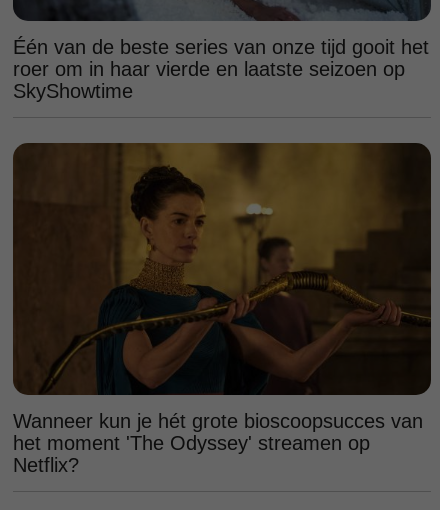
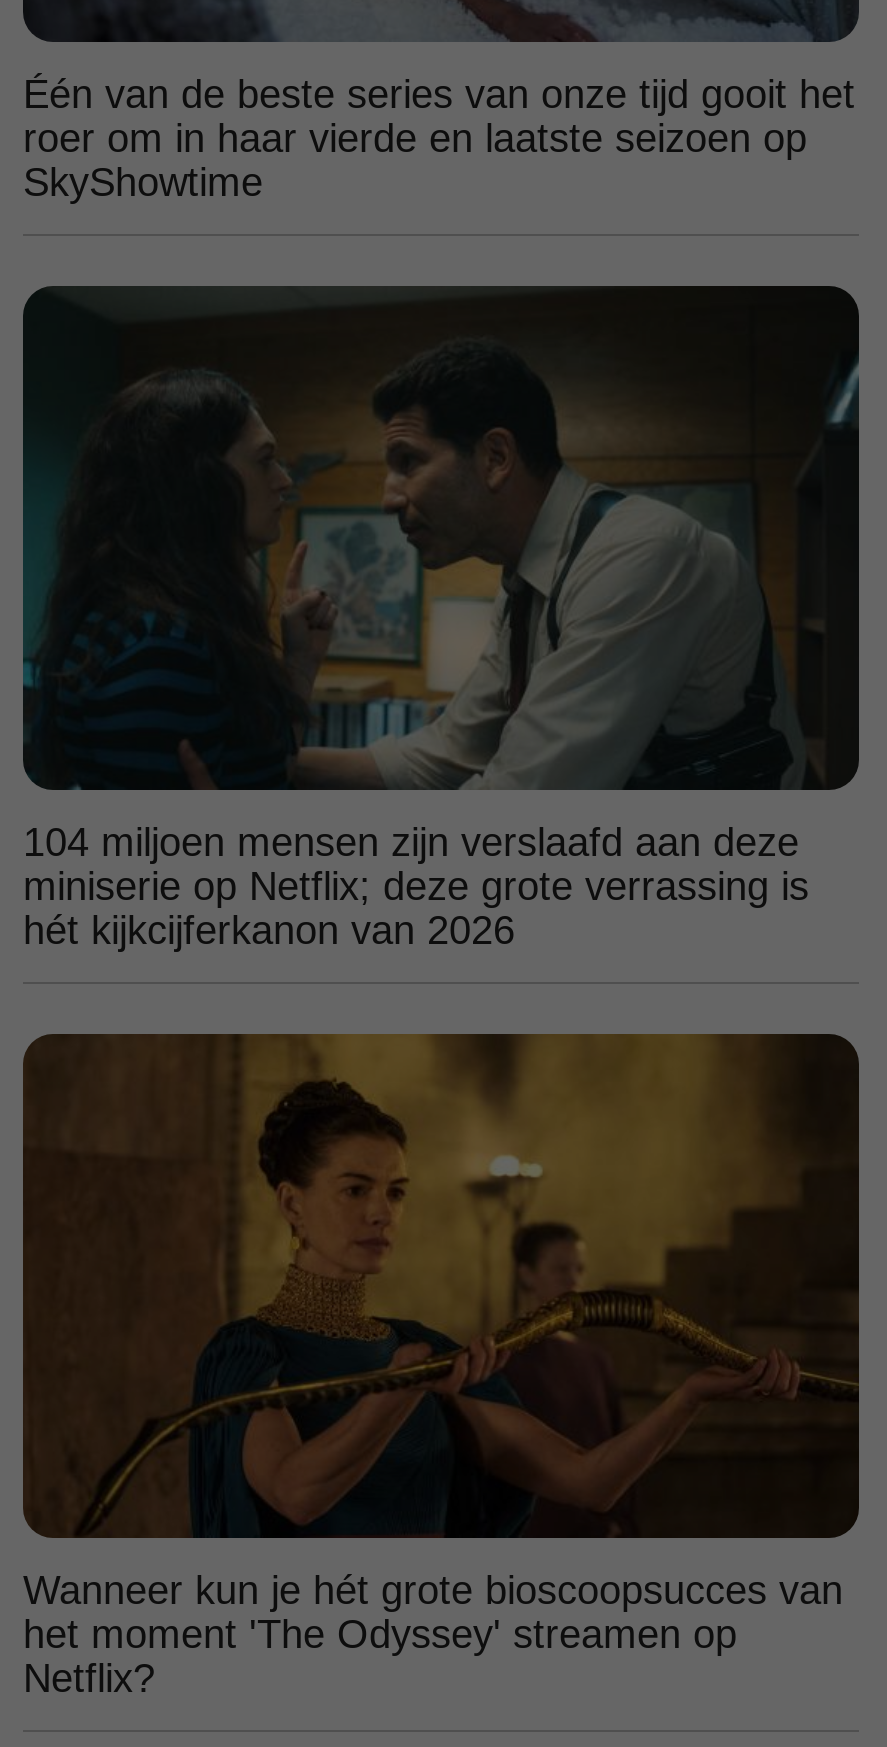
none -> [21,284,859,951] [image] | 104 miljoen mensen zijn verslaafd aan deze | miniserie op Netflix; deze grote verrassing is | hét kijkcijferkanon van 2026

